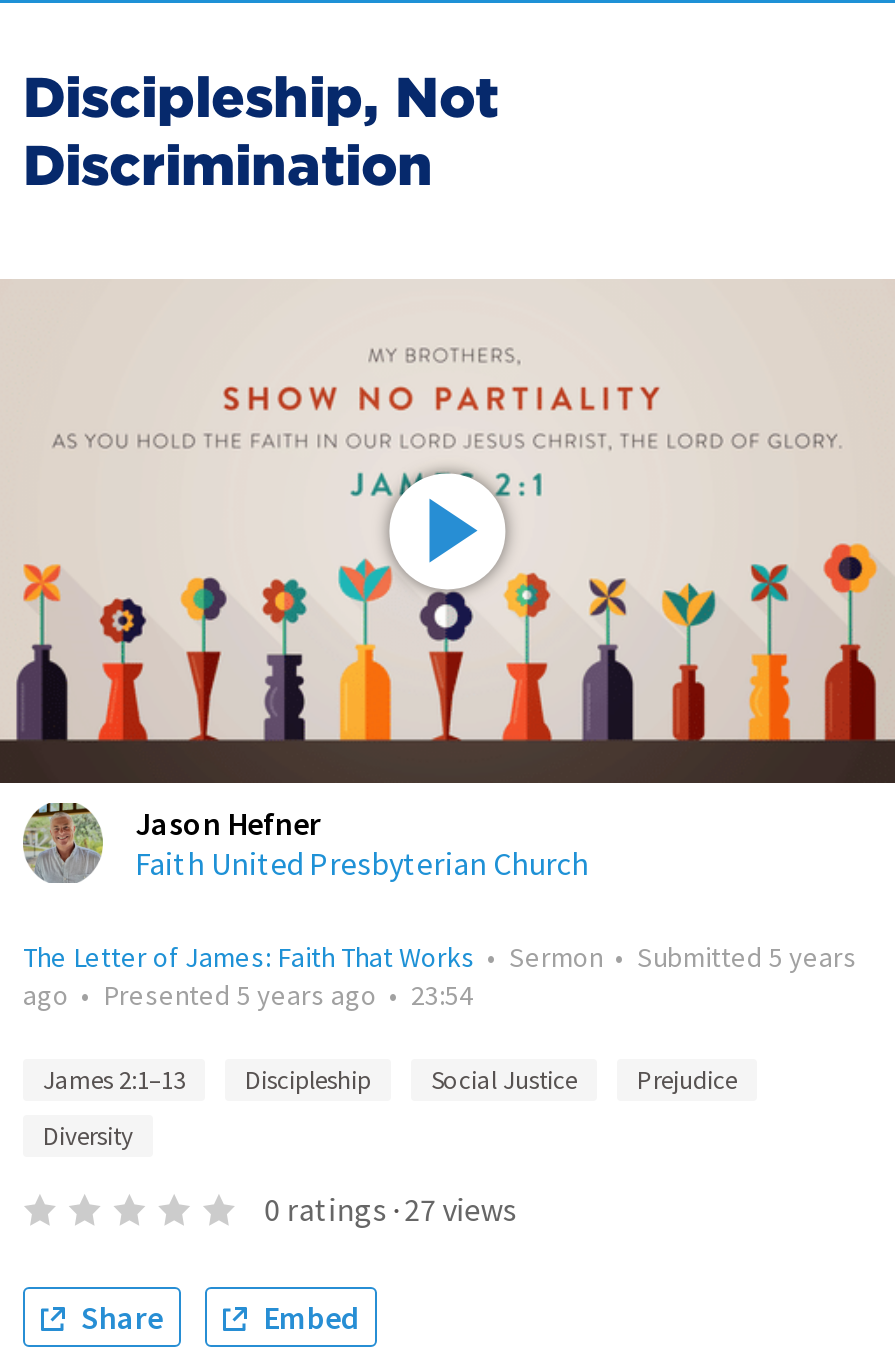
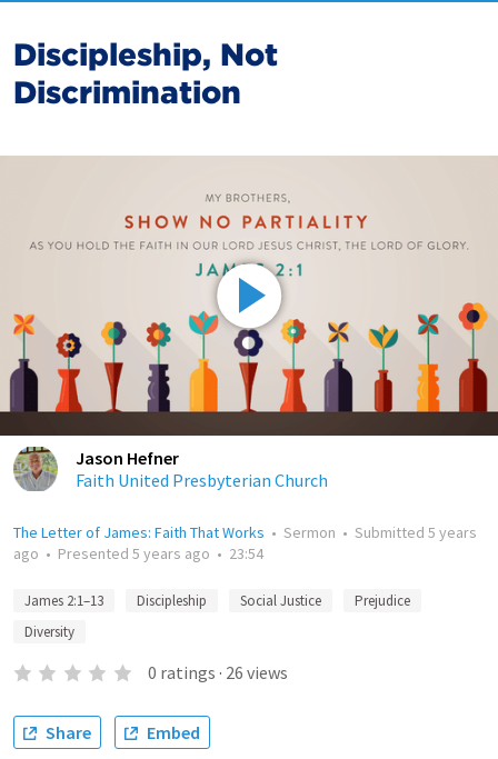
[264,1189,516,1229] 0 ratings · 27 views -> [148,661,288,683] 0 ratings · 26 views

